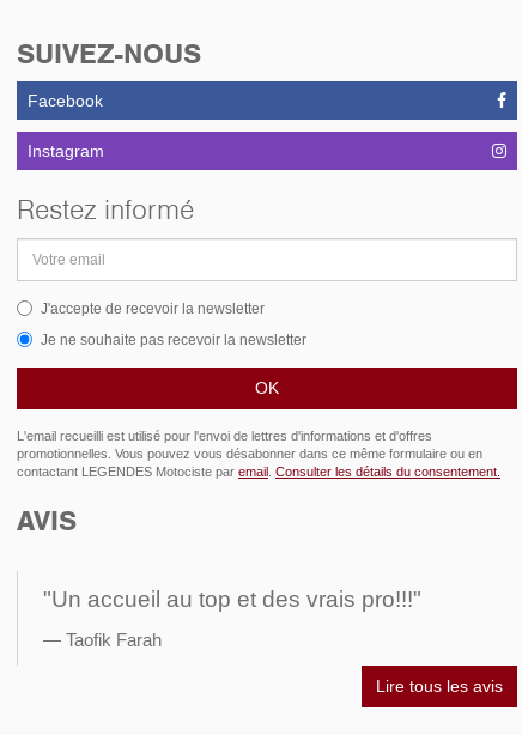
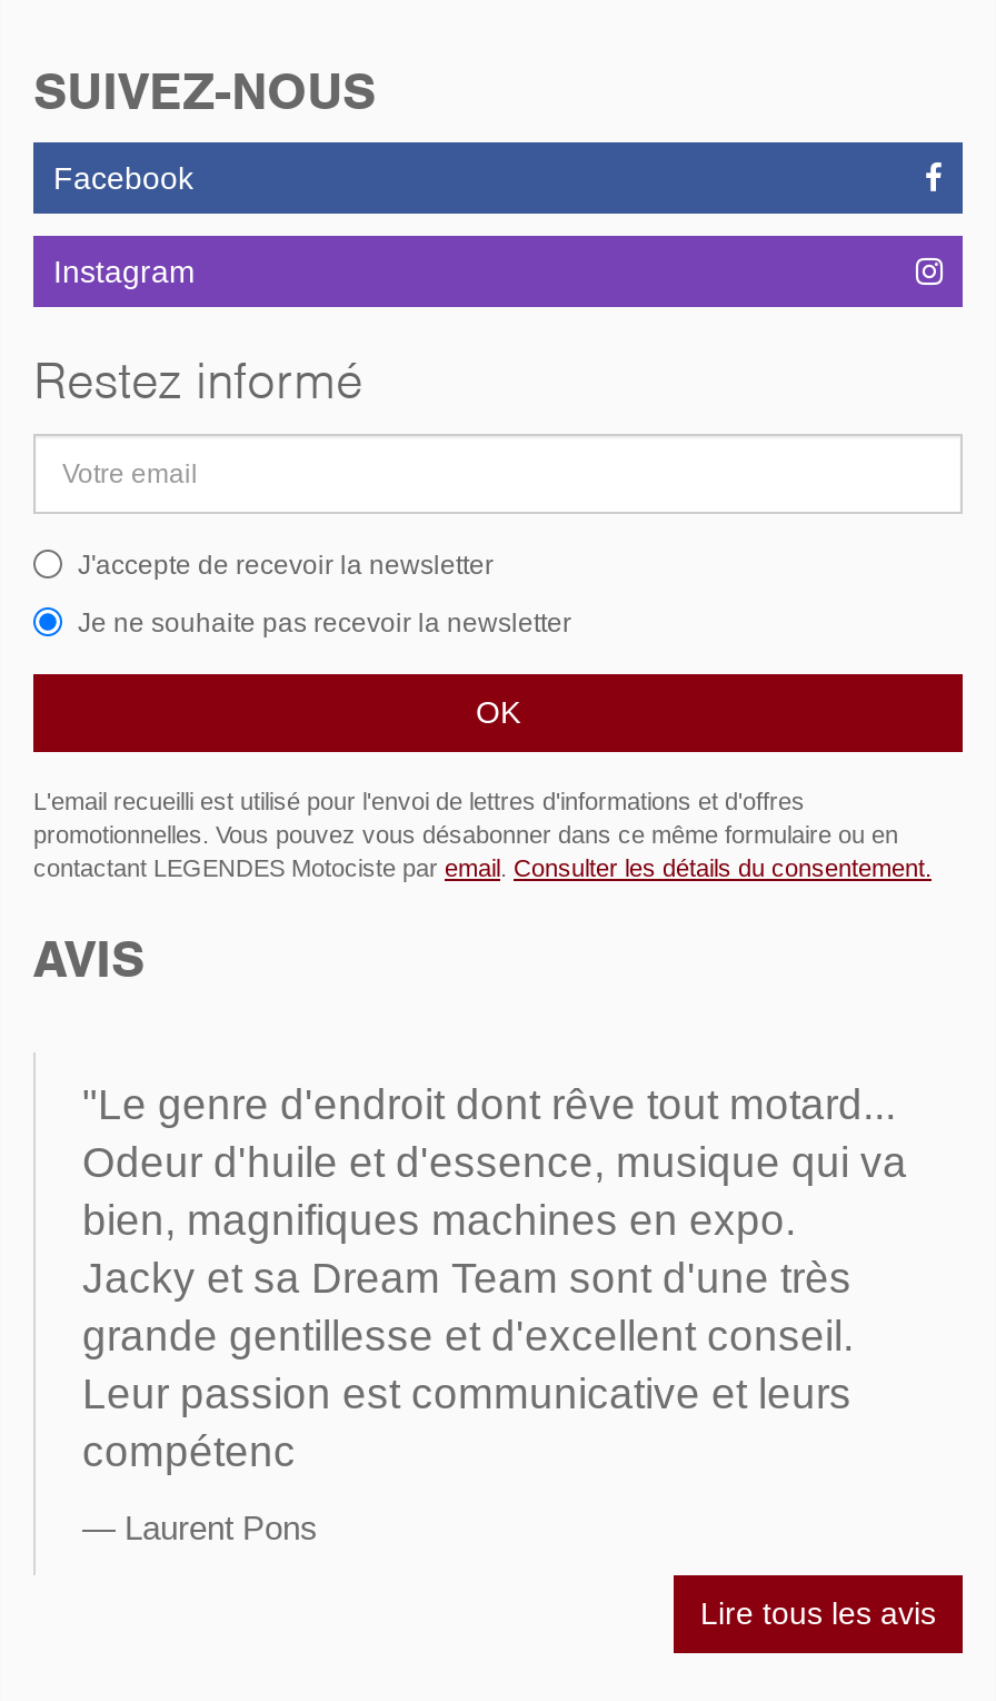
[43,586,421,611] "Un accueil au top et des vrais pro!!!" -> [82,1080,907,1474] "Le genre d'endroit dont rêve tout motard... | Odeur d'huile et d'essence, musique qui va | bien, magnifiques machines en expo. | Jacky et sa Dream Team sont d'une très | grande gentillesse et d'excellent conseil. | Leur passion est communicative et leurs | compétenc
[66,630,162,650] Taofik Farah -> [124,1509,318,1547] Laurent Pons

